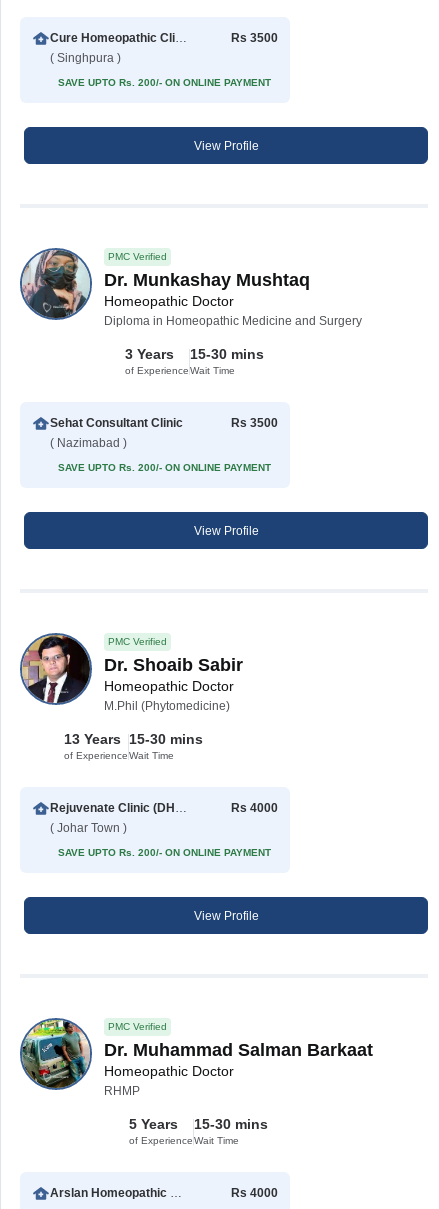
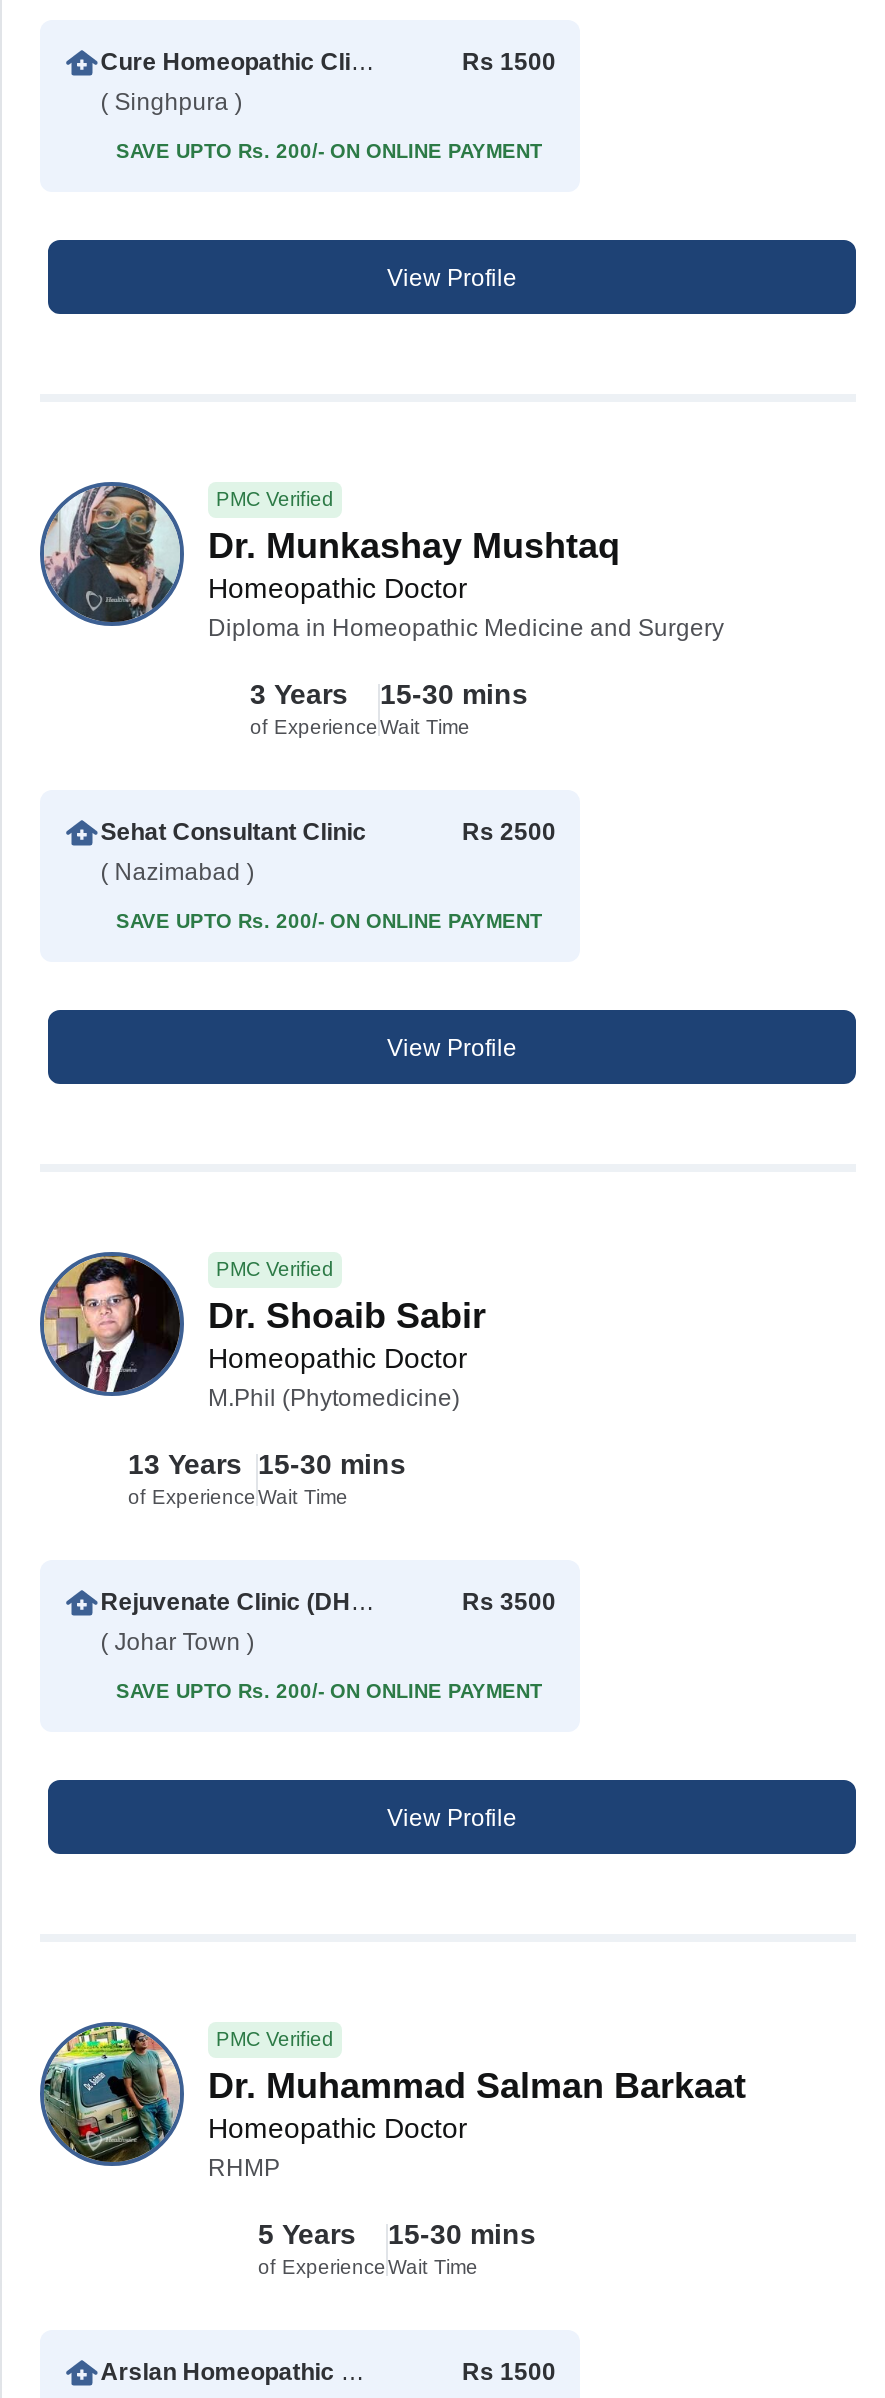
[231,31,278,45] Rs 3500 -> [462,48,556,76] Rs 1500
[231,416,278,430] Rs 3500 -> [462,818,556,846] Rs 2500
[231,801,278,815] Rs 4000 -> [462,1588,556,1616] Rs 3500
[231,1186,278,1200] Rs 4000 -> [462,2358,556,2386] Rs 1500

